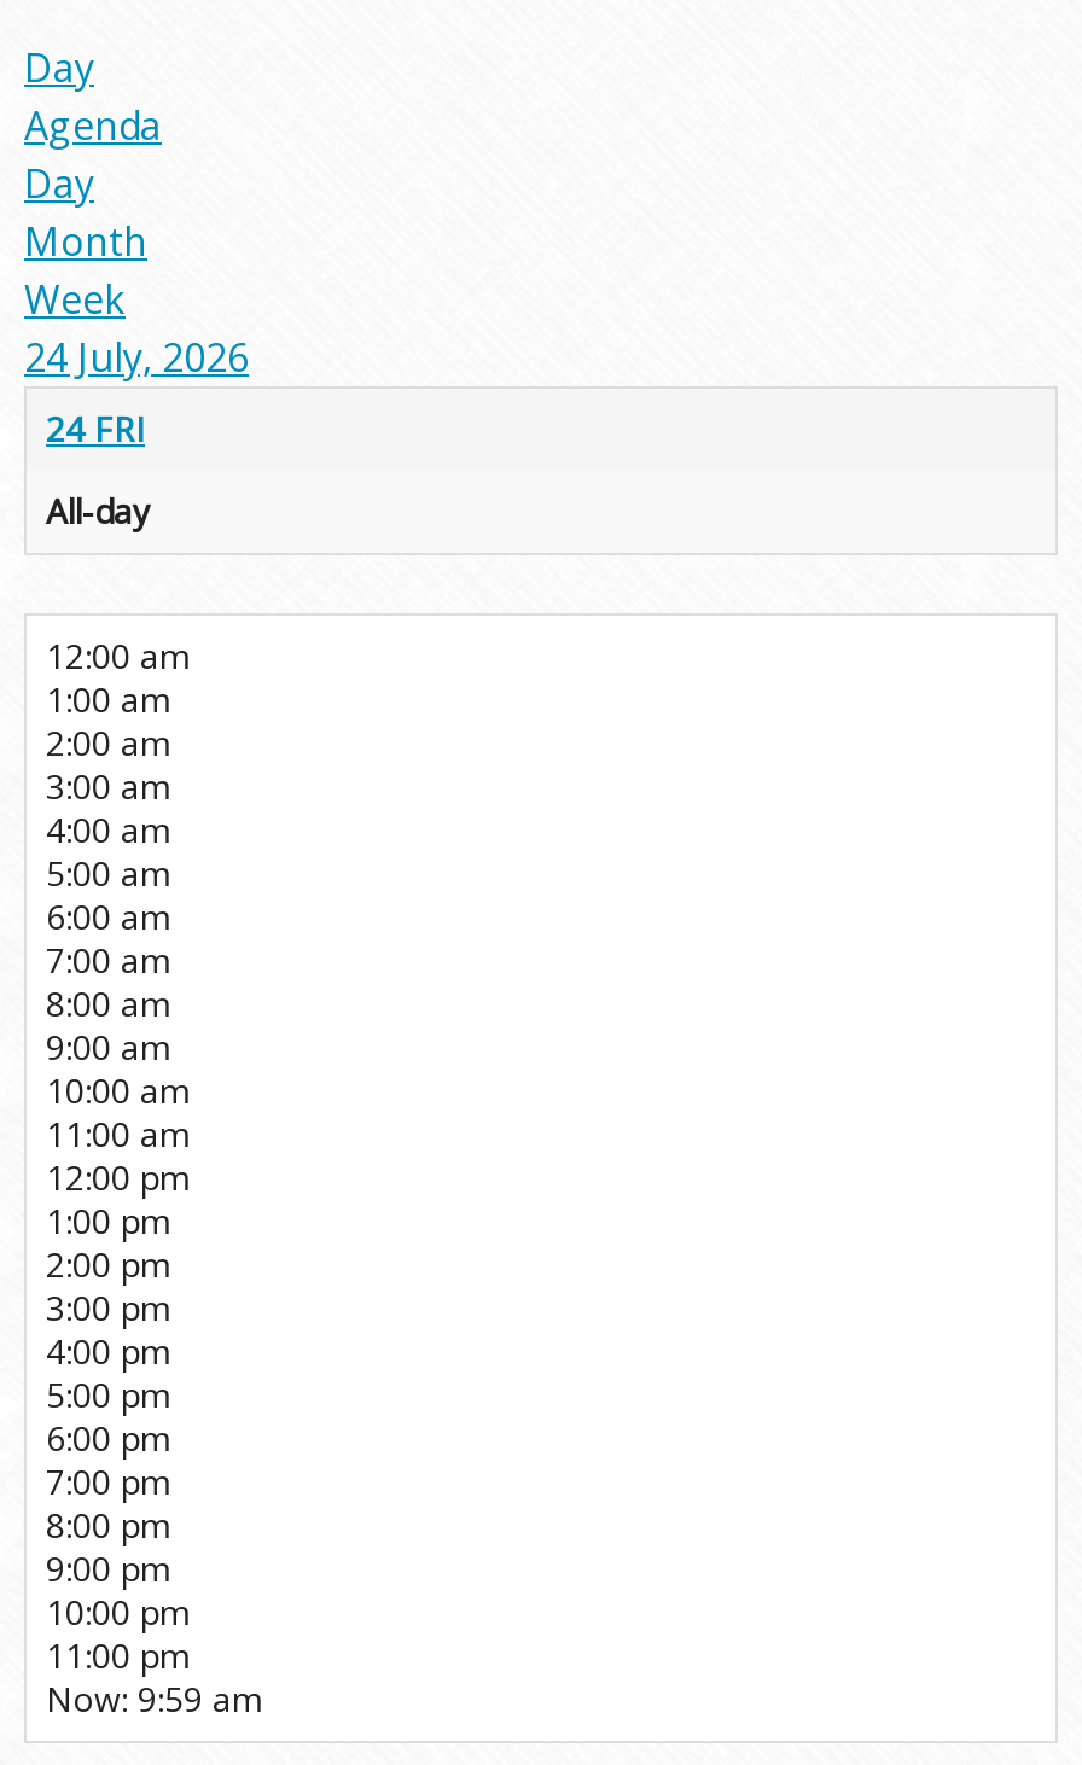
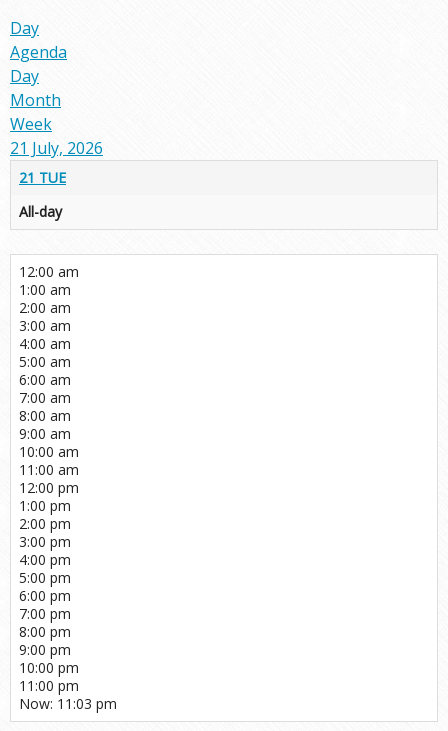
[24,331,249,452] 24 July, 2026 | 24 FRI -> [10,137,103,187] 21 July, 2026 | 21 TUE
[46,1676,263,1722] Now: 9:59 am -> [19,694,117,713] Now: 11:03 pm

